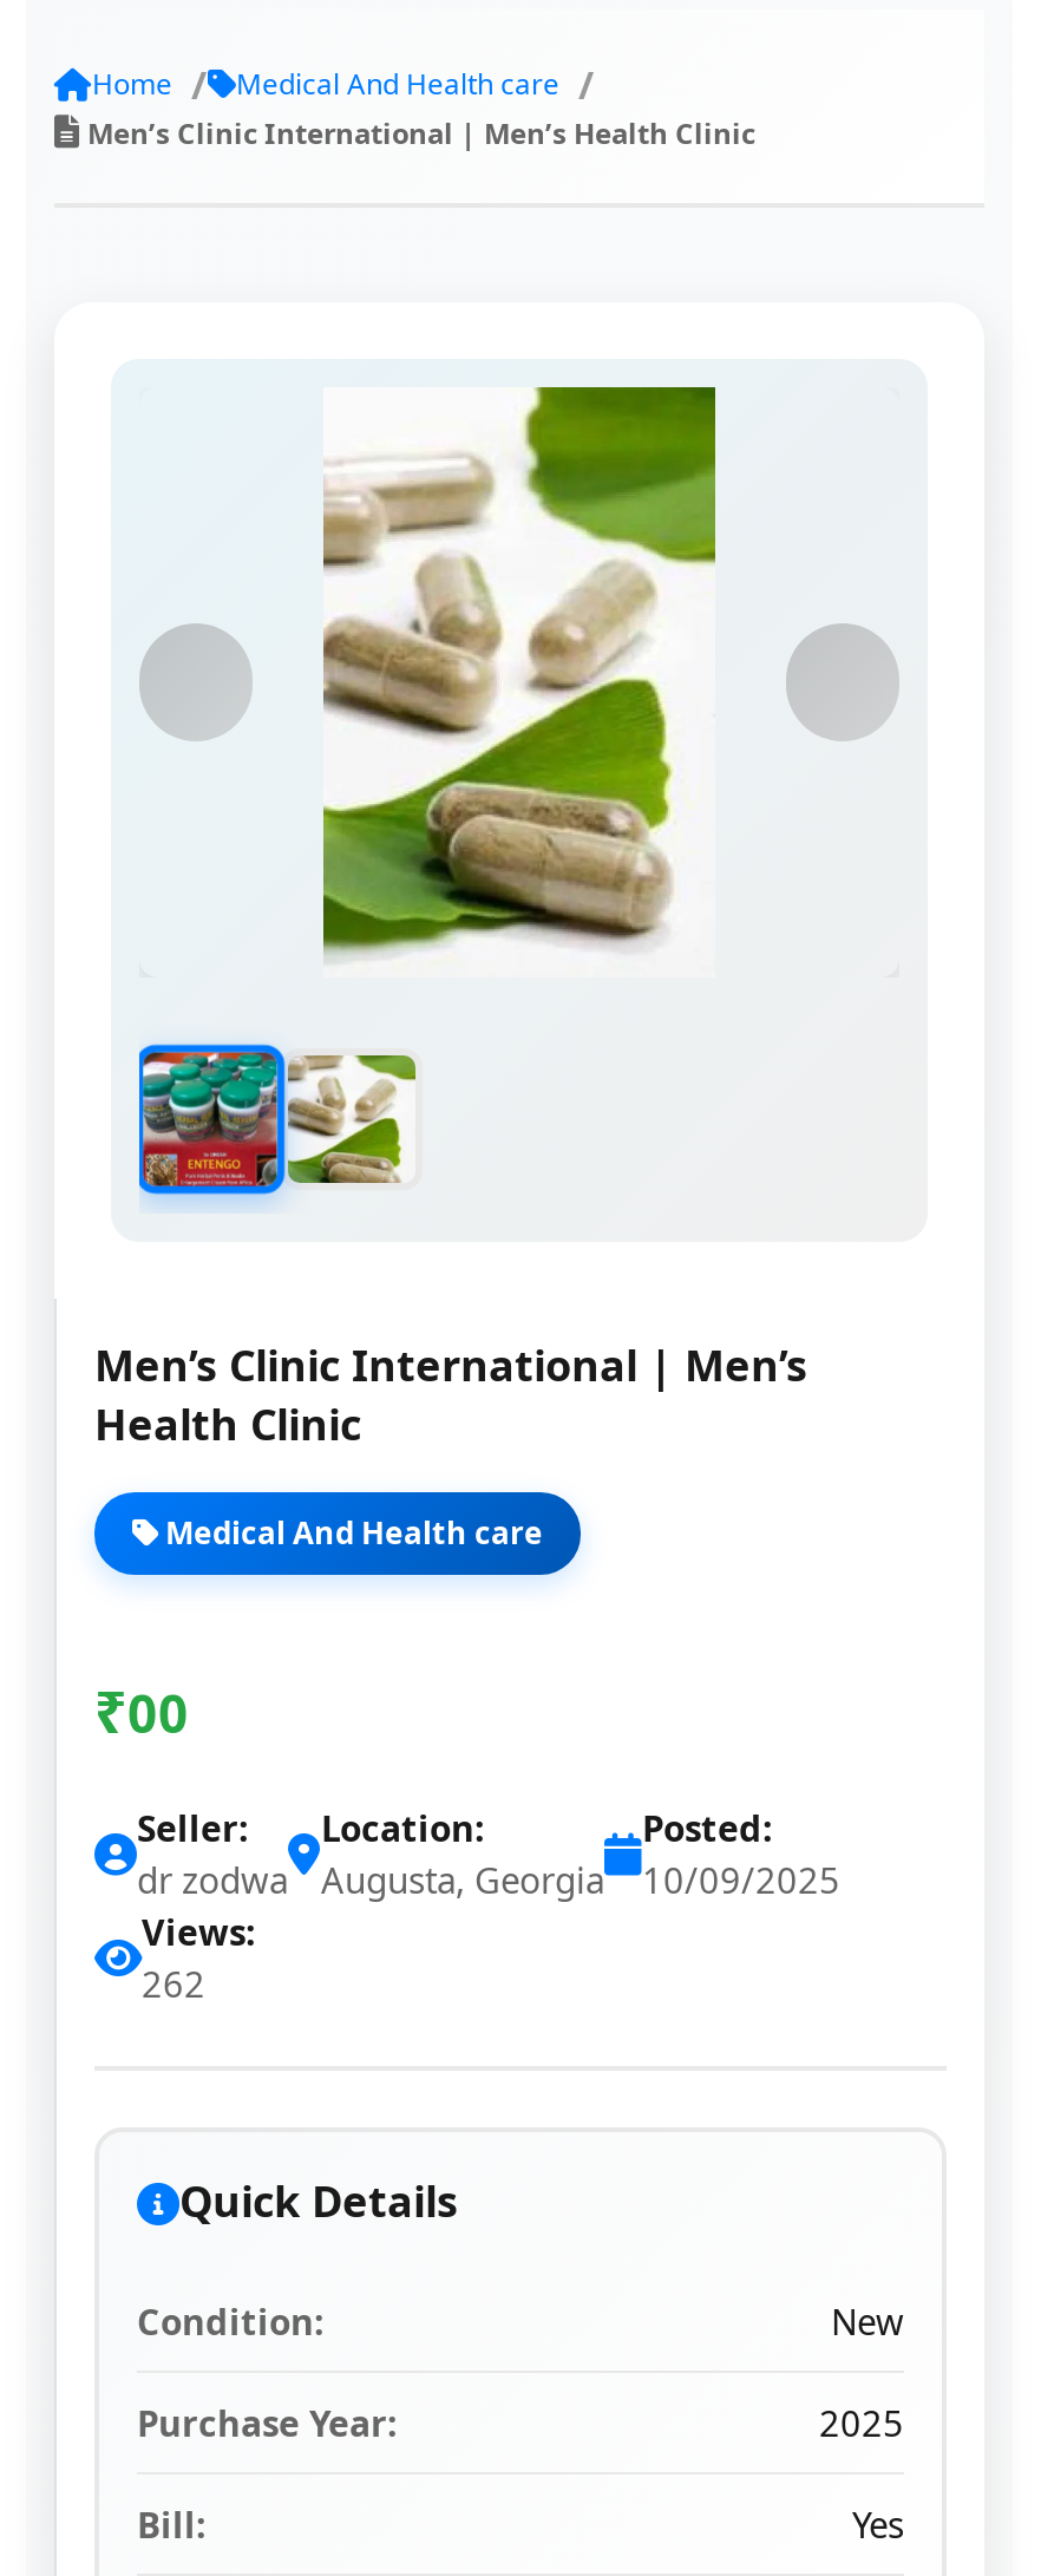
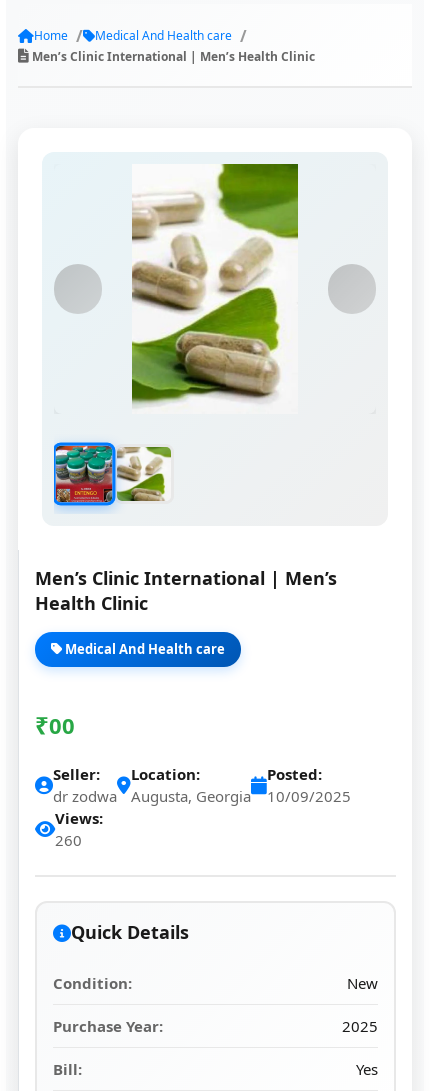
[142,1960,205,2007] 262 -> [55,830,82,850] 260

